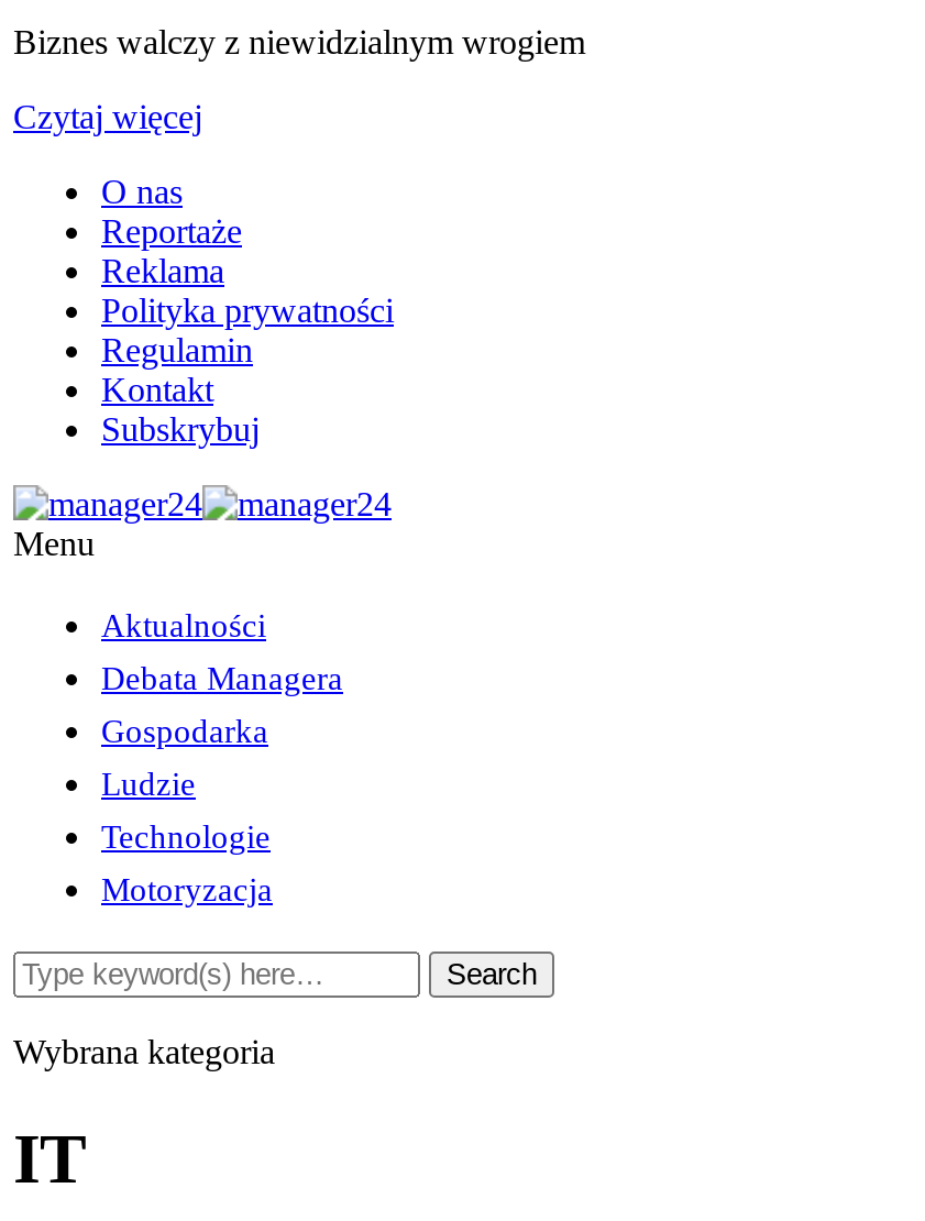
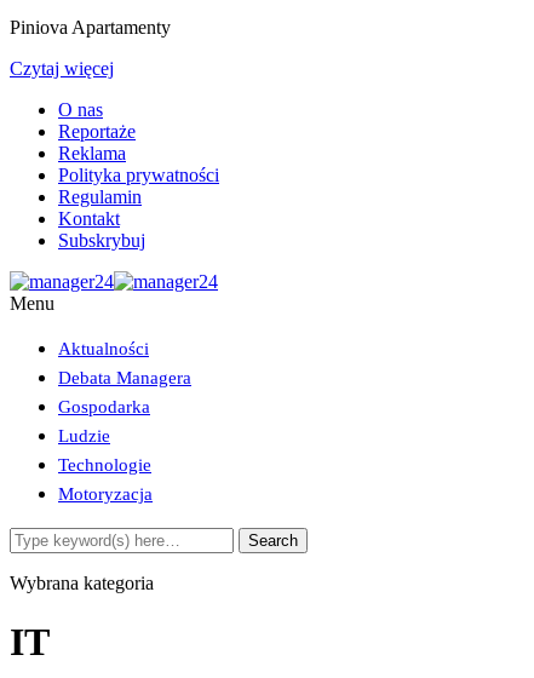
[13,23,585,61] Biznes walczy z niewidzialnym wrogiem -> [10,17,171,38] Piniova Apartamenty

